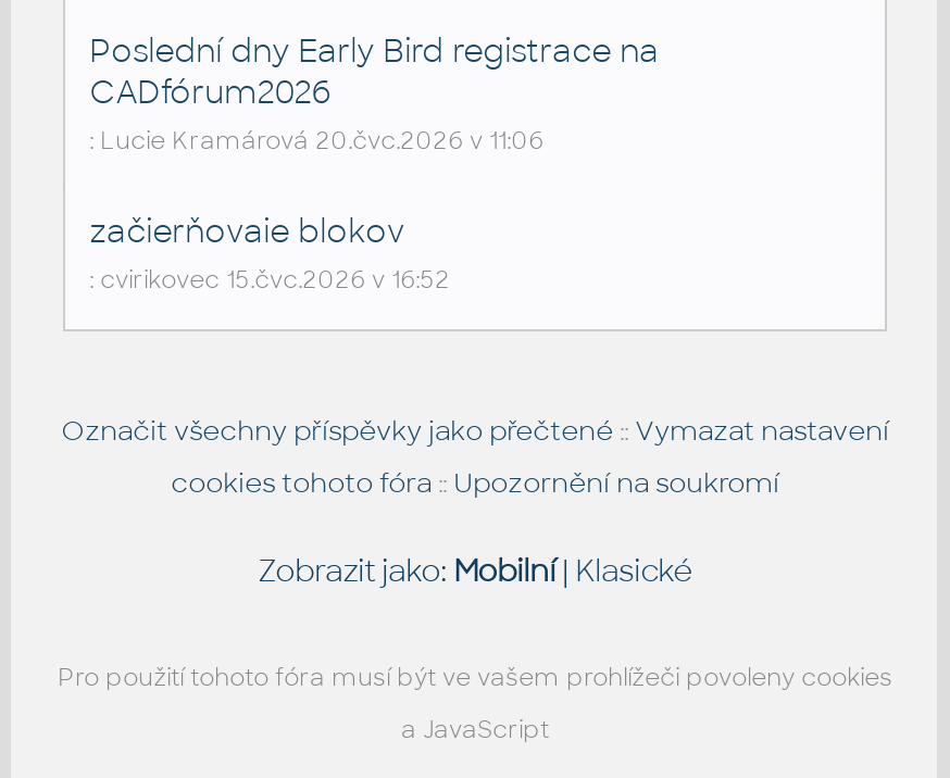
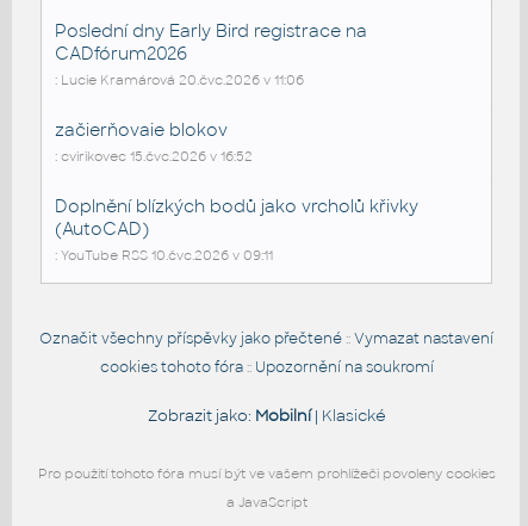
none -> [55,196,419,264] Doplnění blízkých bodů jako vrcholů křivky | (AutoCAD) | : YouTube RSS 10.čvc.2026 v 09:11

